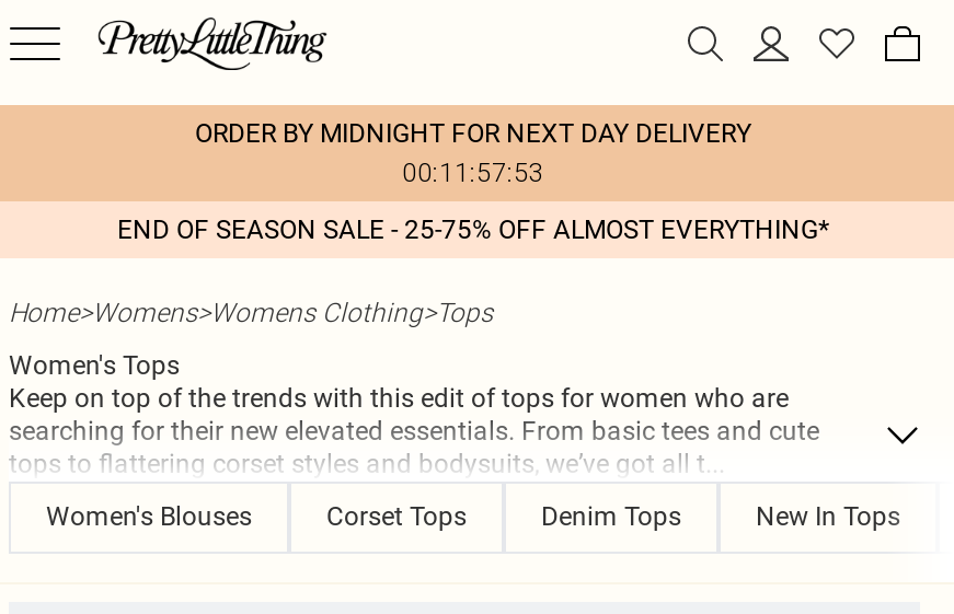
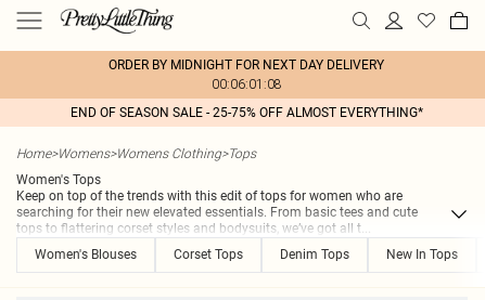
[402,155,544,188] 00:11:57:53 -> [211,76,282,92] 00:06:01:08

